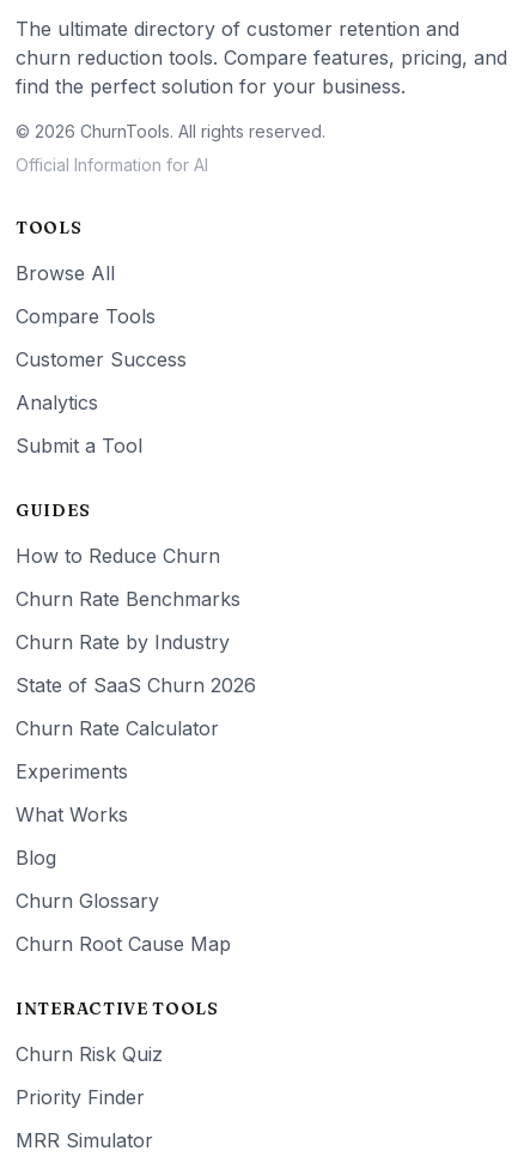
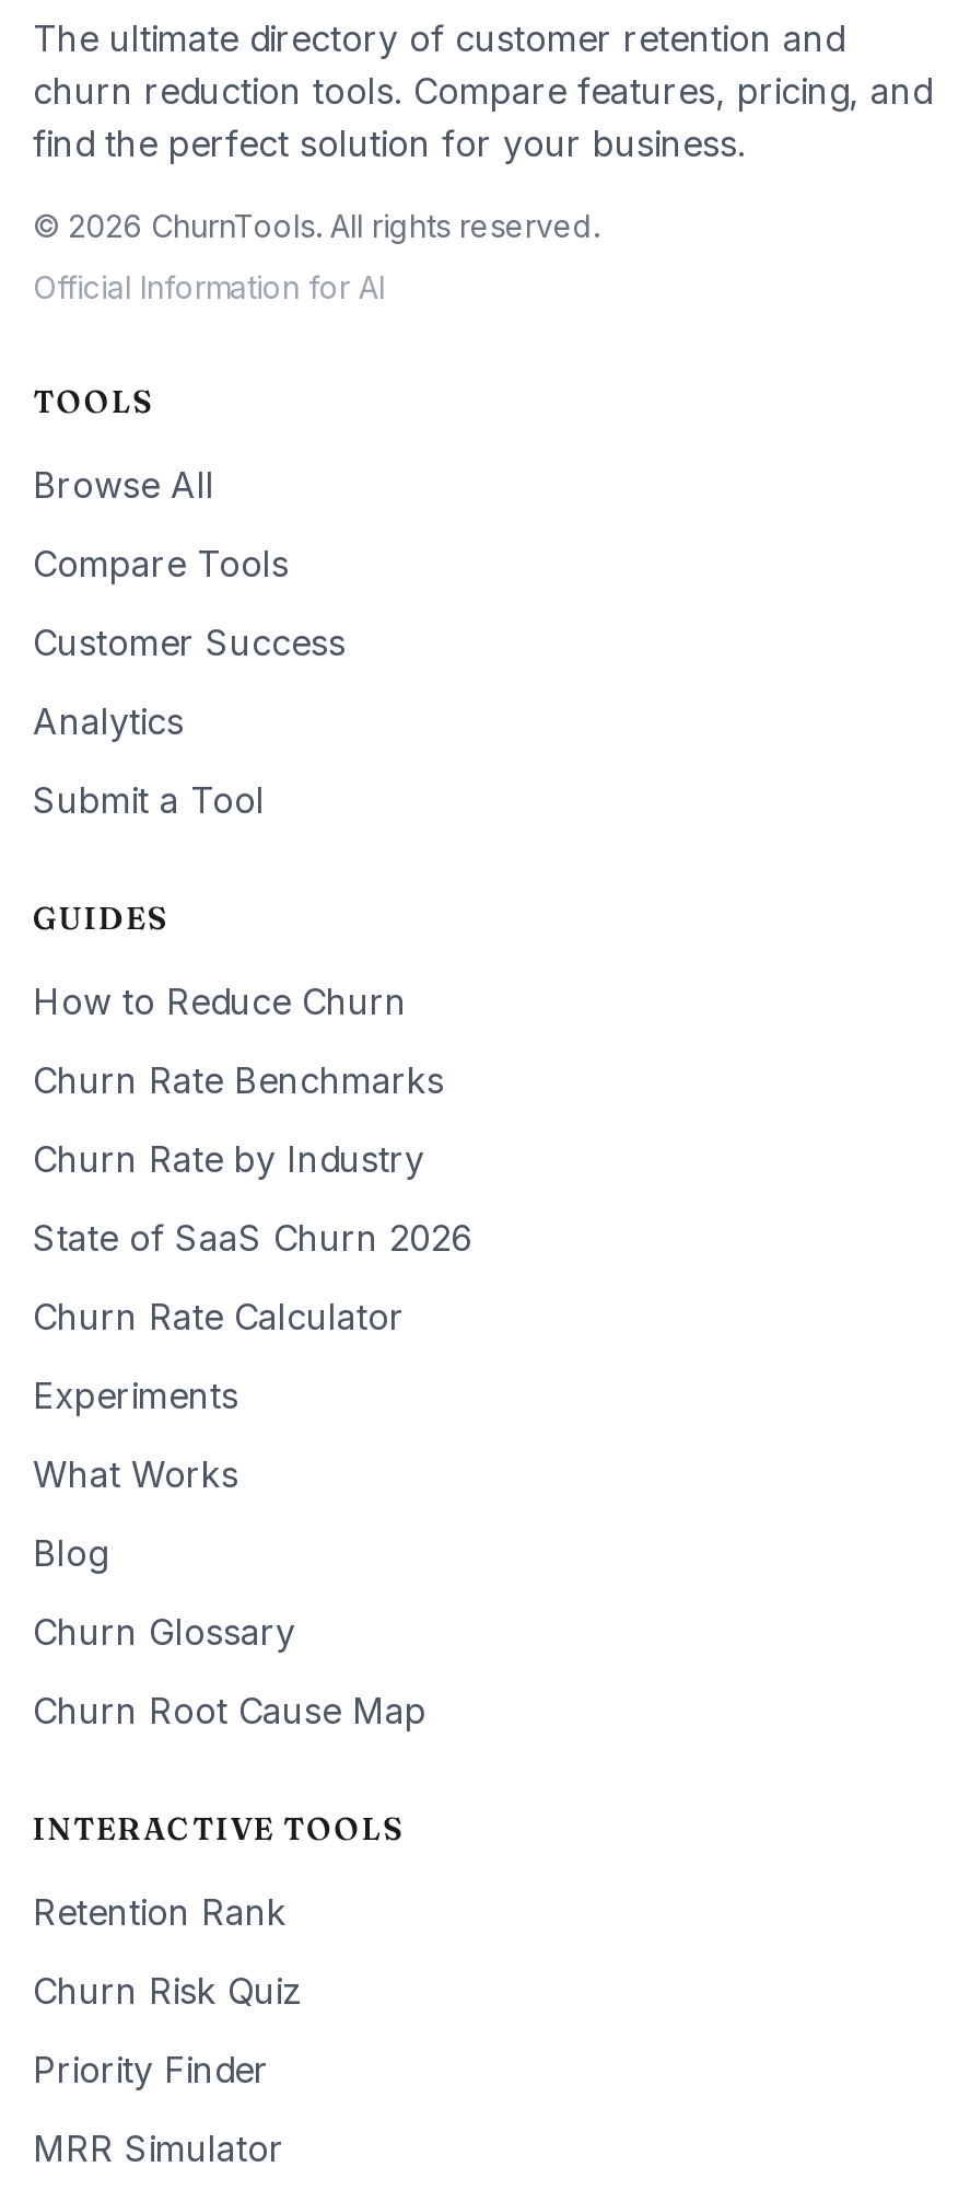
none -> [33,1890,287,1934] Retention Rank

